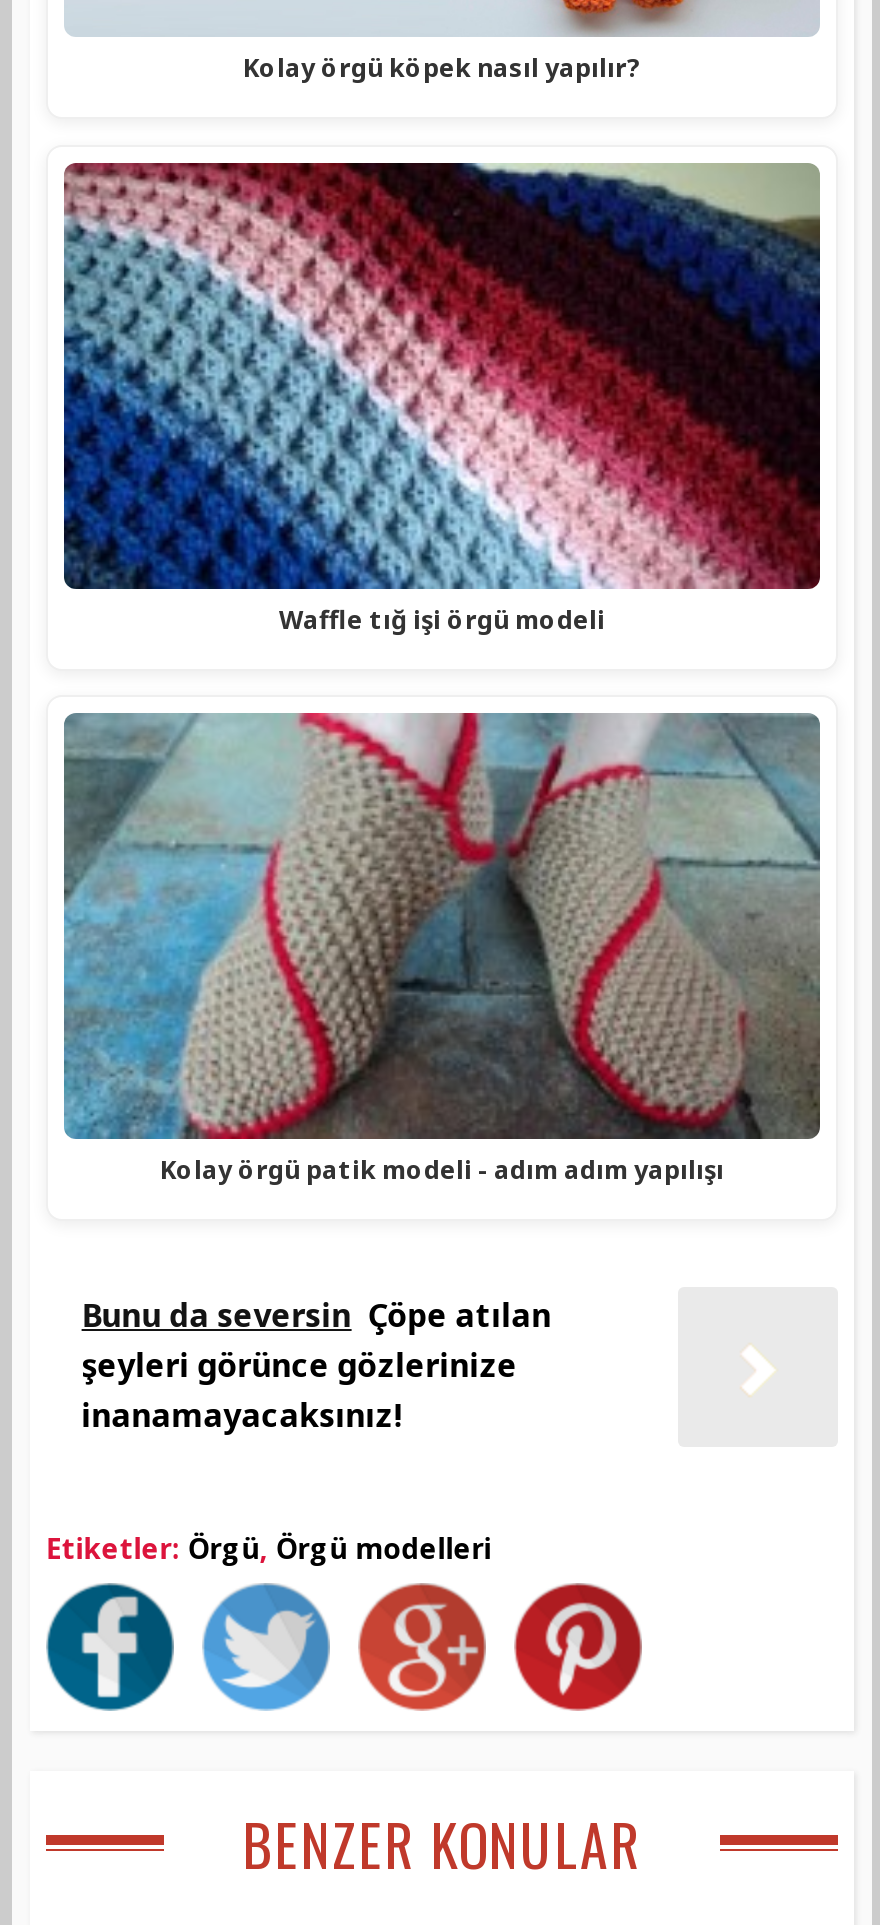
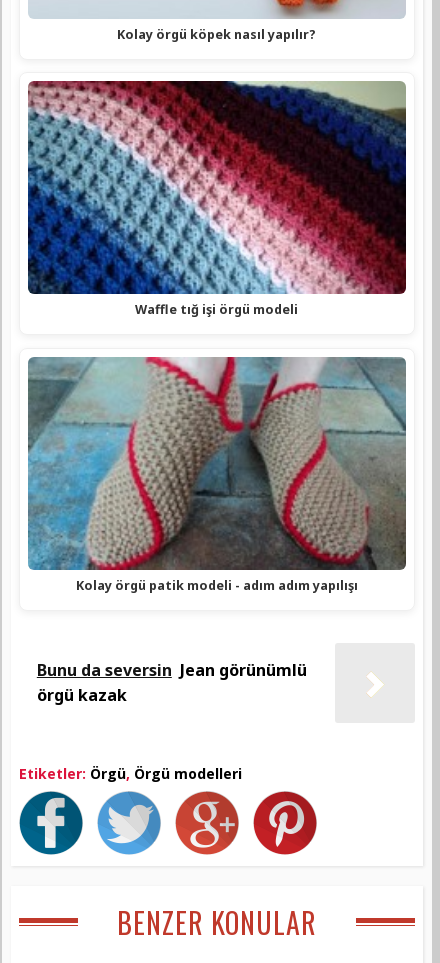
[82,1293,552,1437] Bunu da seversin Çöpe atılan | şeyleri görünce gözlerinize | inanamayacaksınız! -> [37,659,307,706] Bunu da seversin Jean görünümlü | örgü kazak

